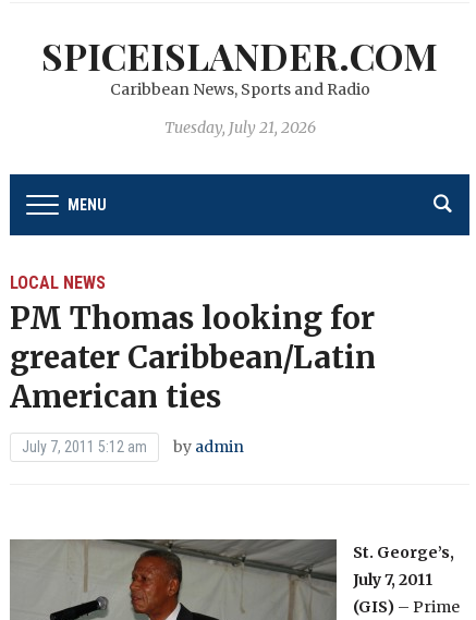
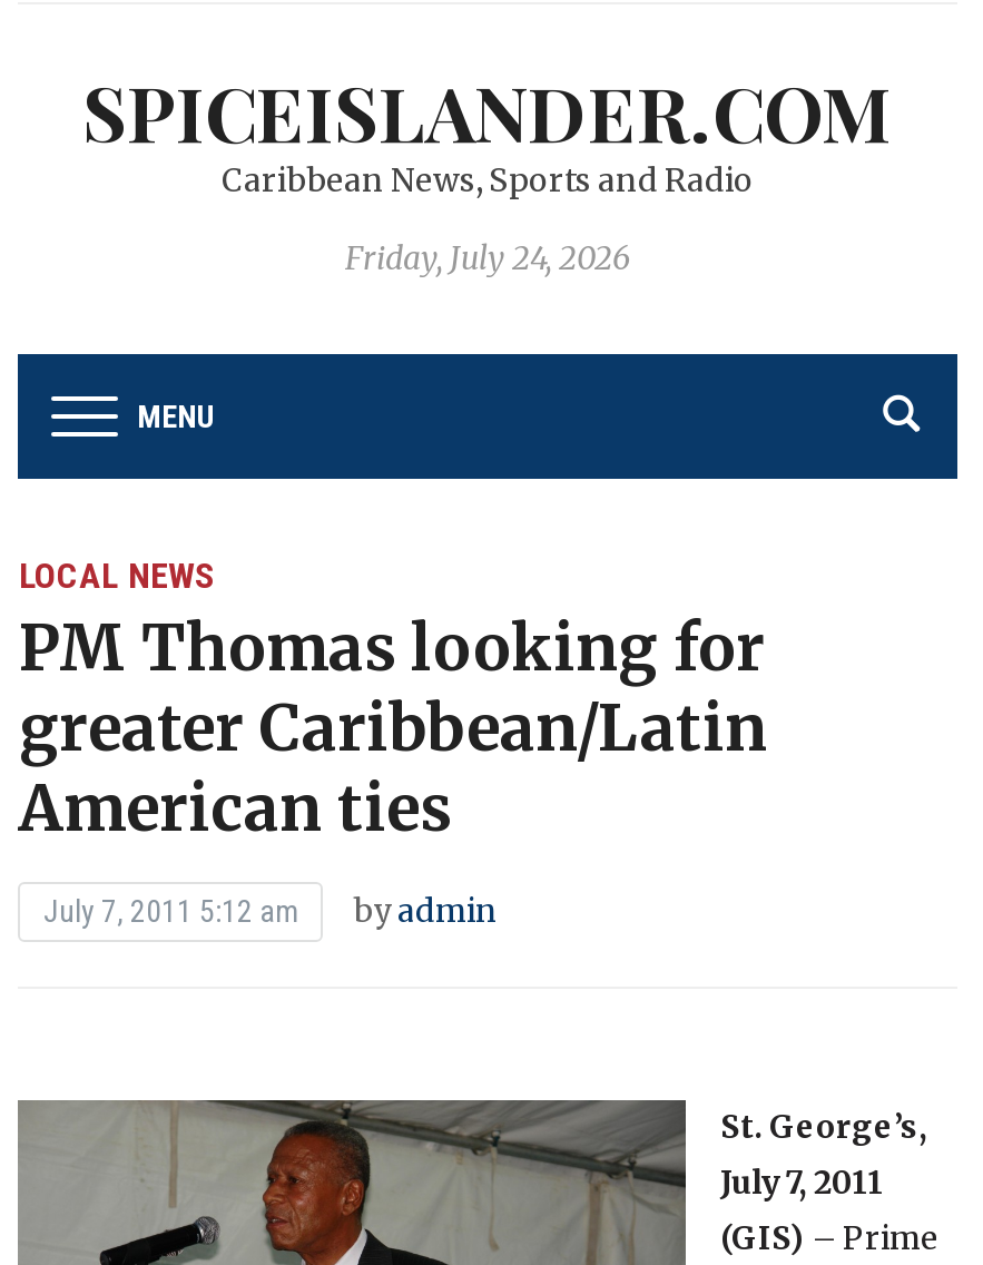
[164,118,315,137] Tuesday, July 21, 2026 -> [345,238,630,278] Friday, July 24, 2026

